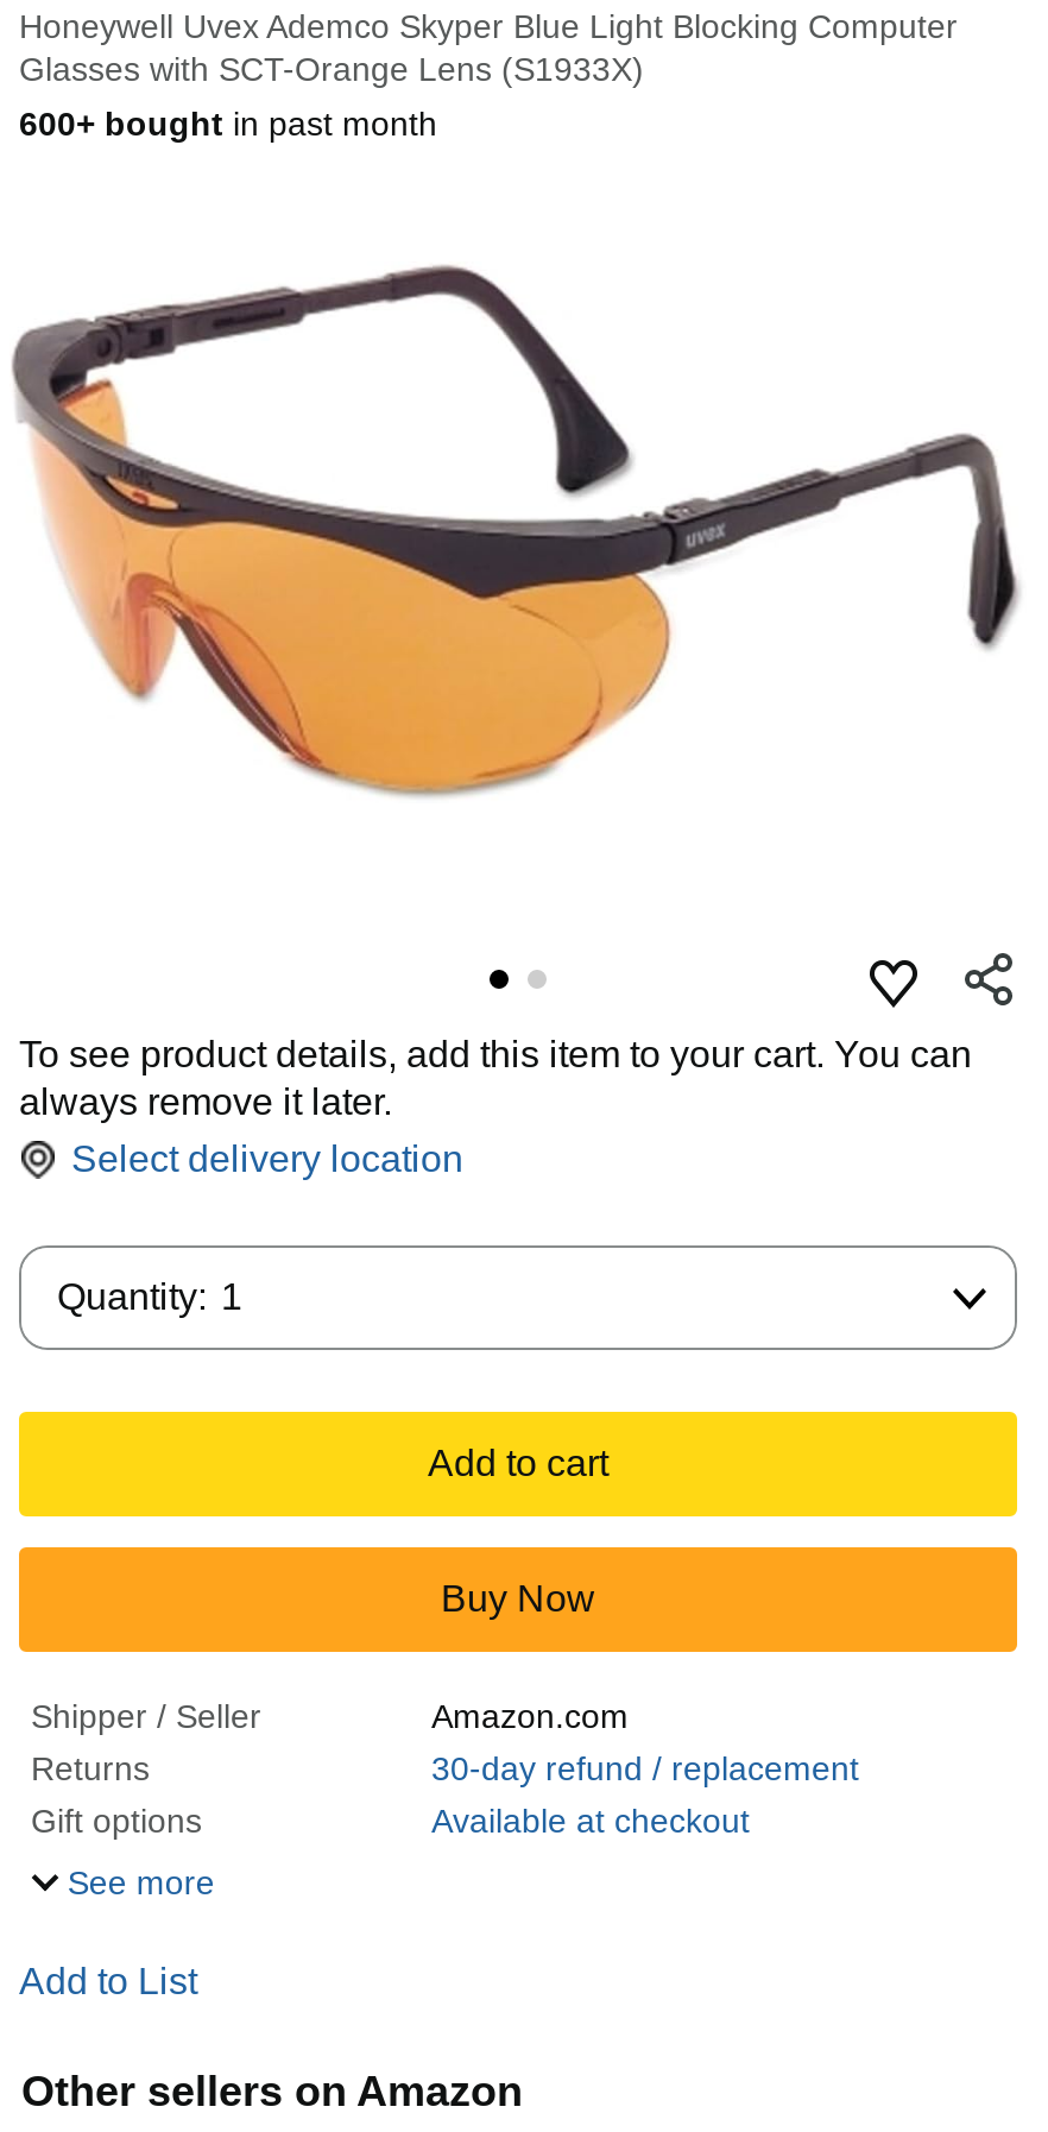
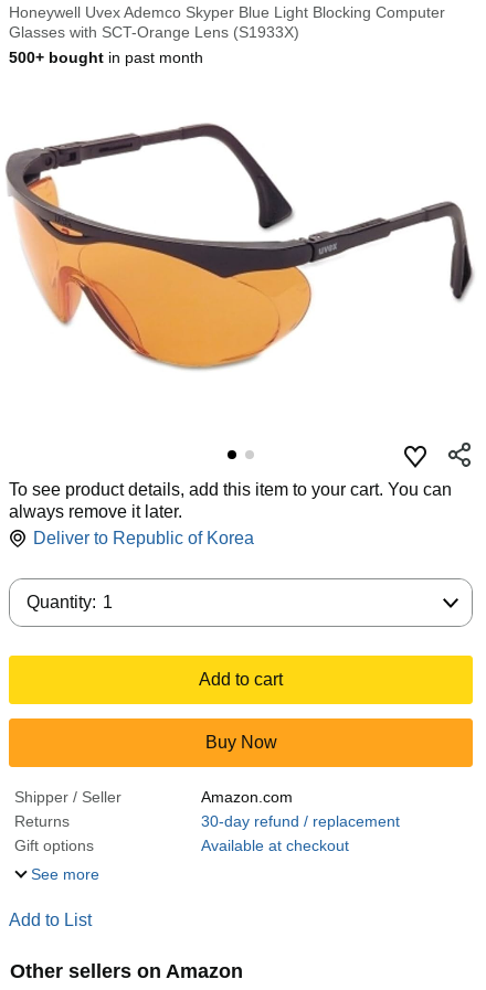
[19,105,437,143] 600+ bought in past month -> [9,49,203,66] 500+ bought in past month
[71,1138,463,1179] Select delivery location -> [33,529,254,547] Deliver to Republic of Korea

